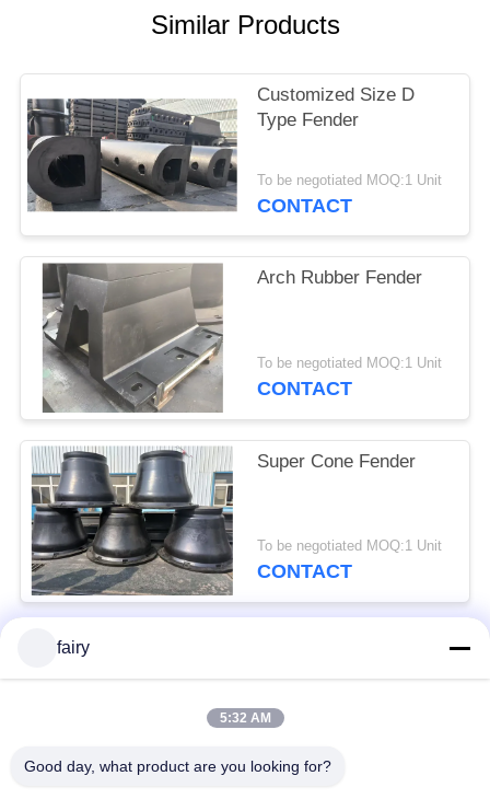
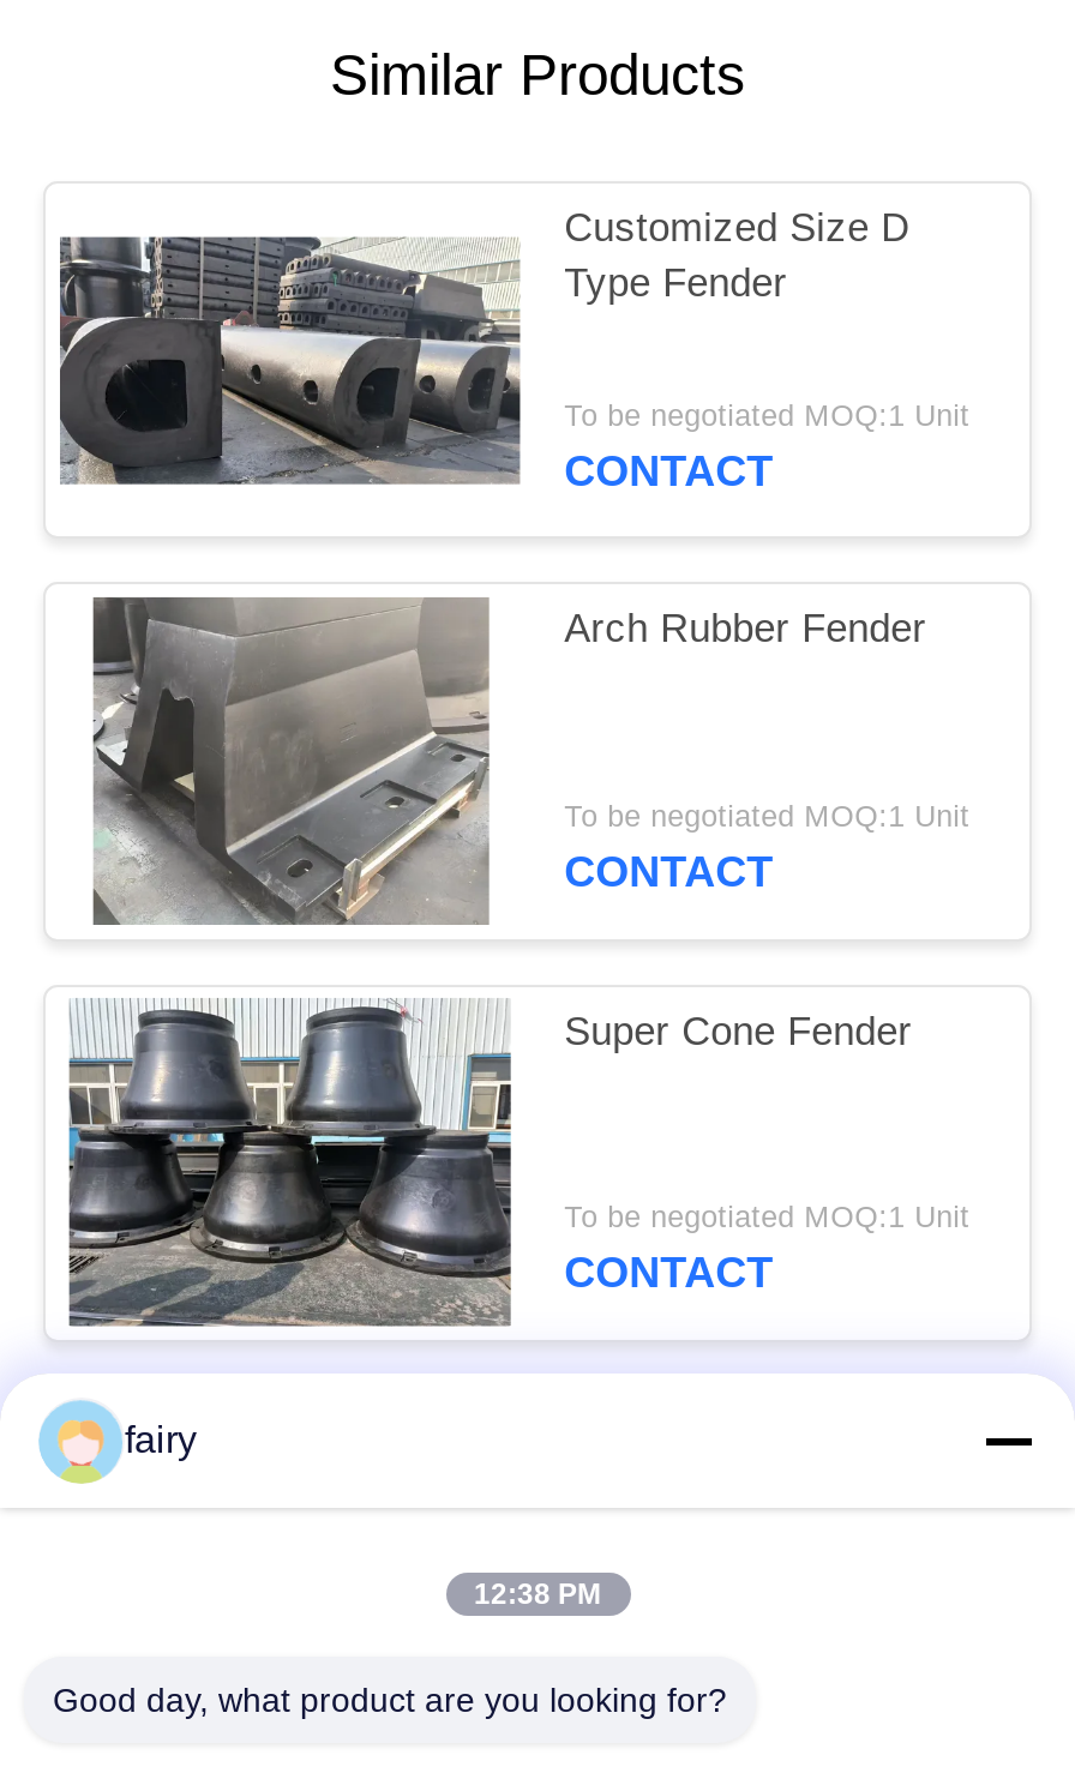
none -> [38,1400,118,1486] [image]
[219,710,271,726] 5:32 AM -> [474,1577,601,1611] 12:38 PM

